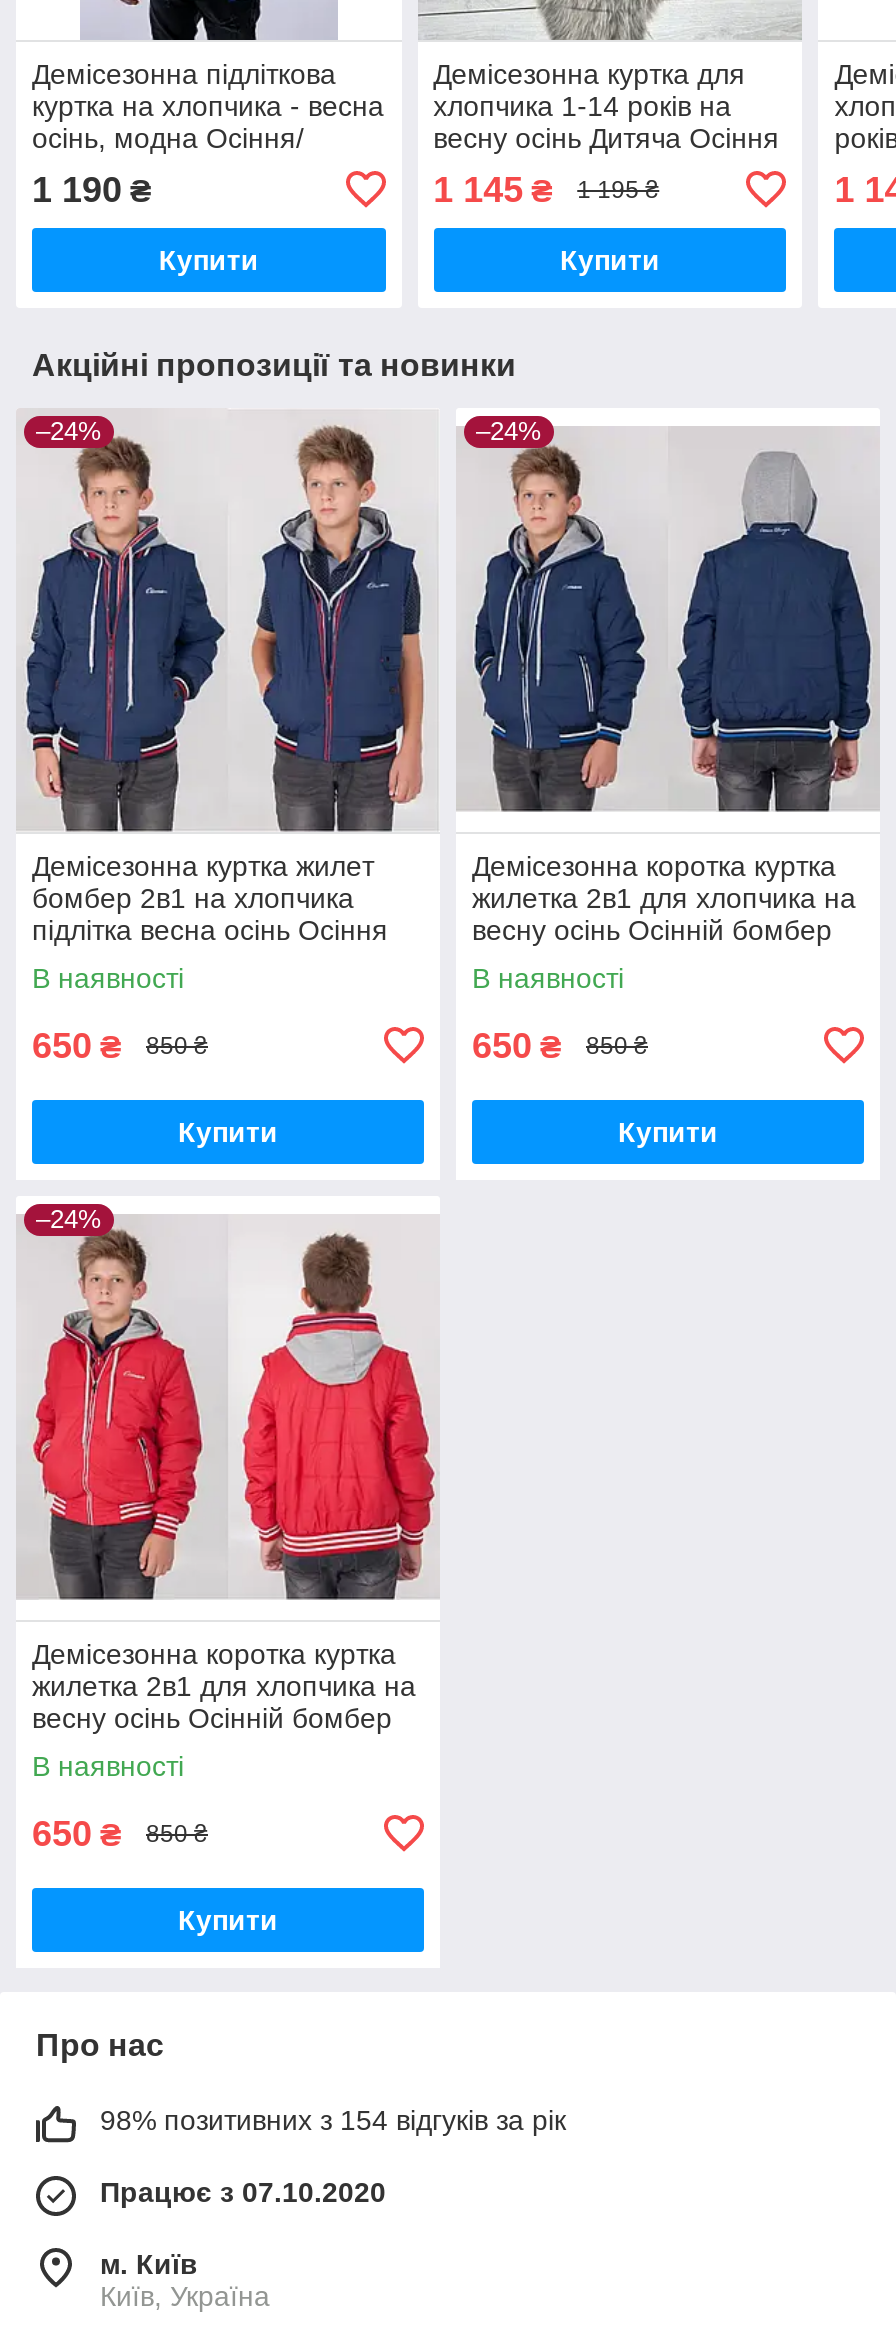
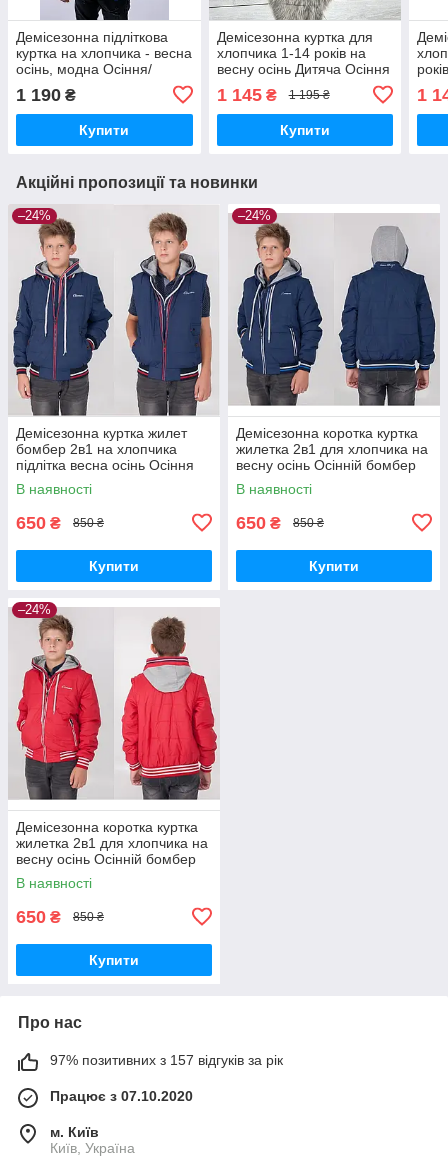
[100,2104,566,2136] 98% позитивних з 154 відгуків за рік -> [50,1052,283,1068] 97% позитивних з 157 відгуків за рік

